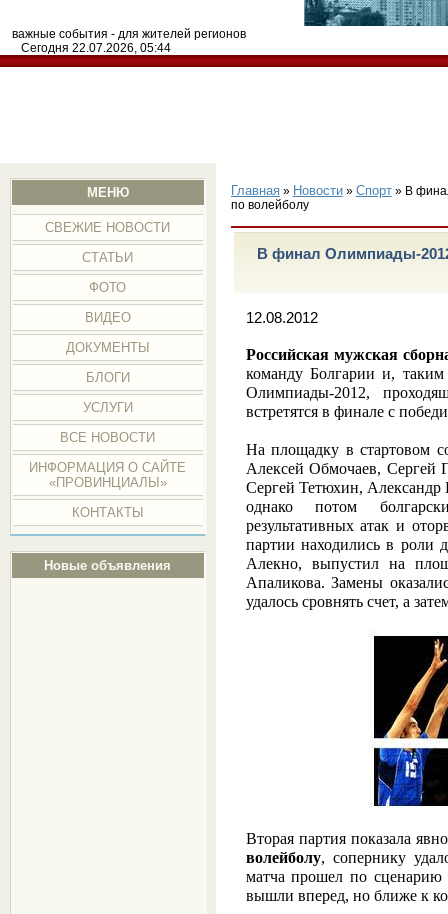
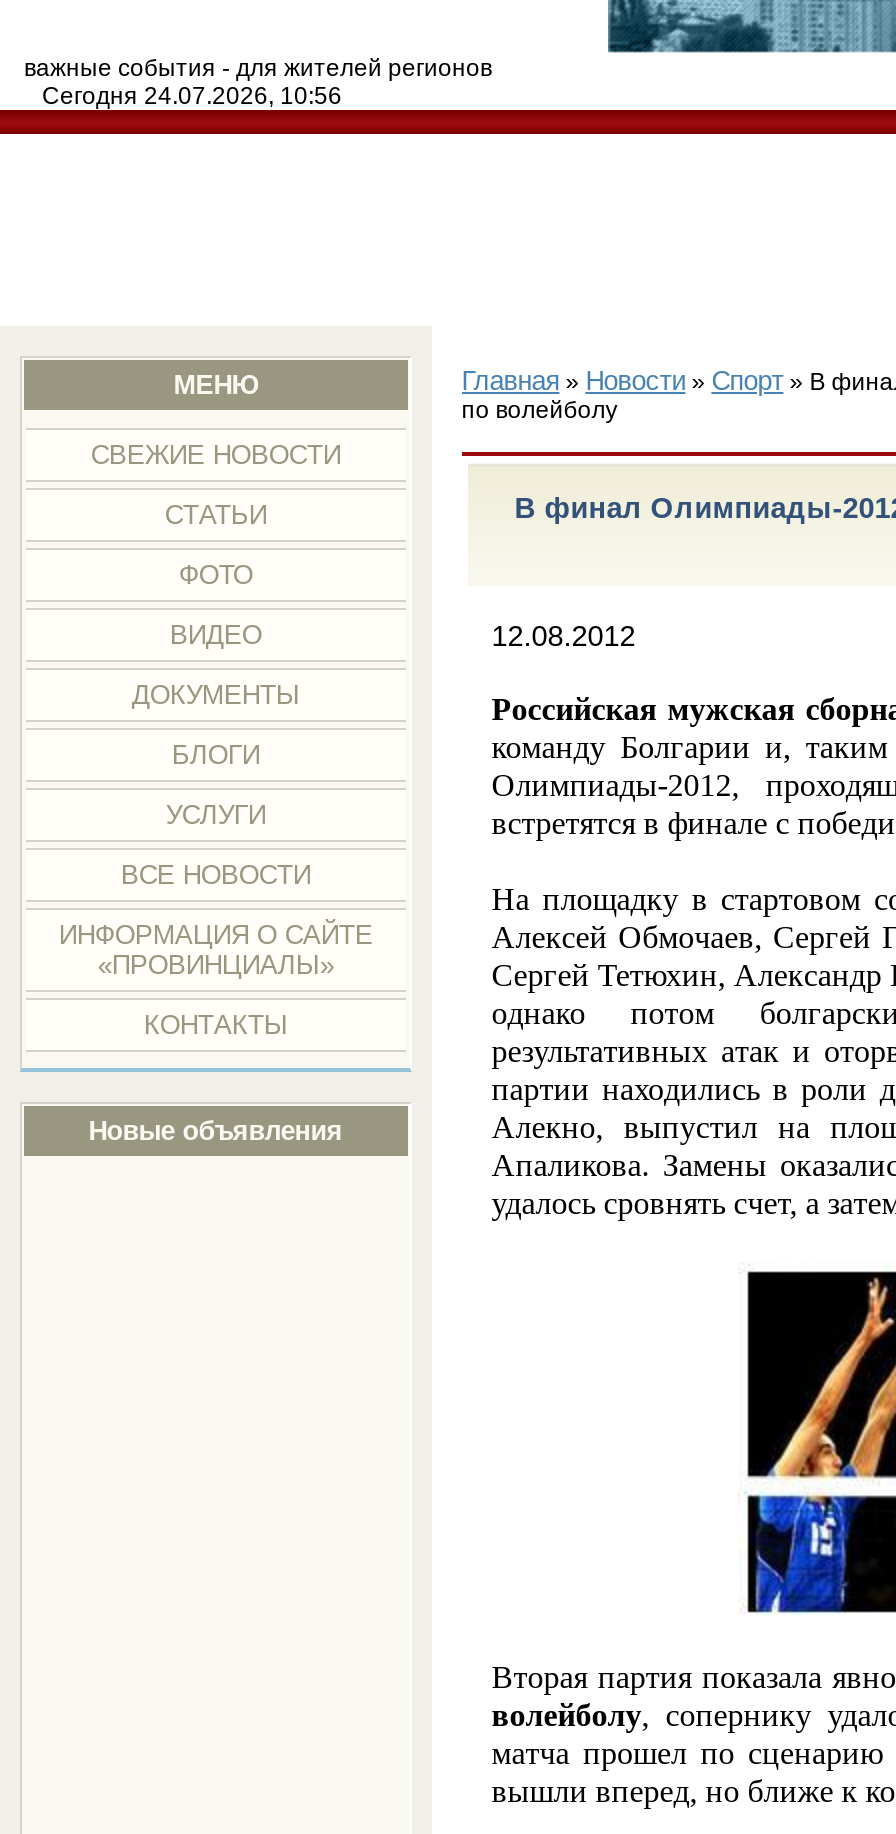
[0,41,171,55] Сегодня 22.07.2026, 05:44 -> [0,82,342,110] Сегодня 24.07.2026, 10:56

